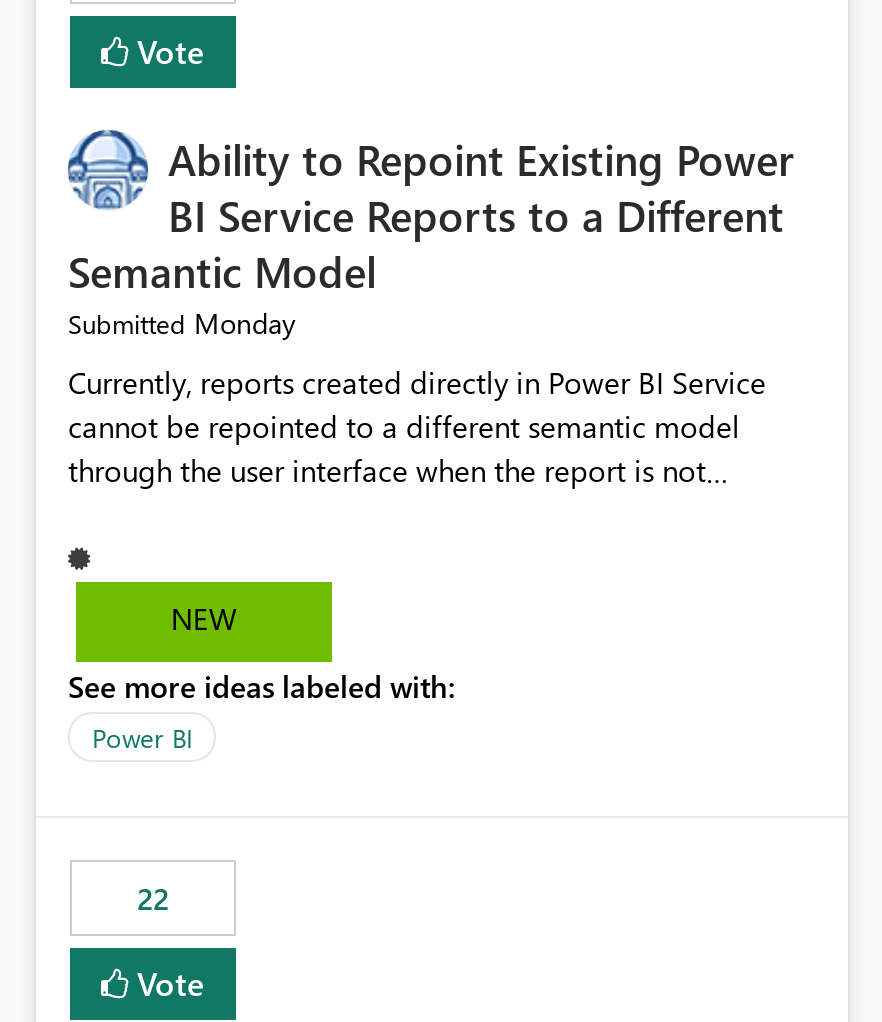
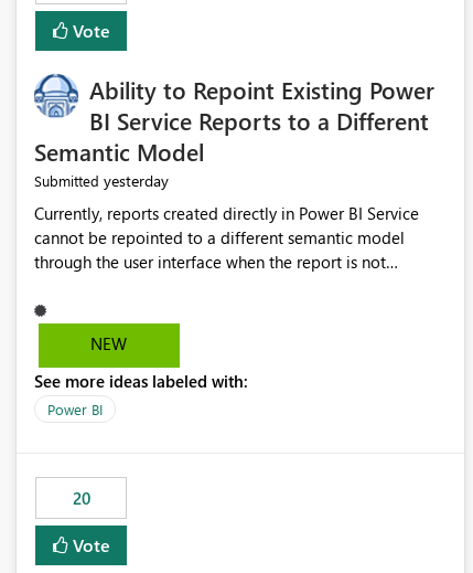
[68,305,296,343] Submitted Monday -> [34,170,169,191] Submitted yesterday
[137,879,169,919] 22 -> [72,487,90,509] 20

